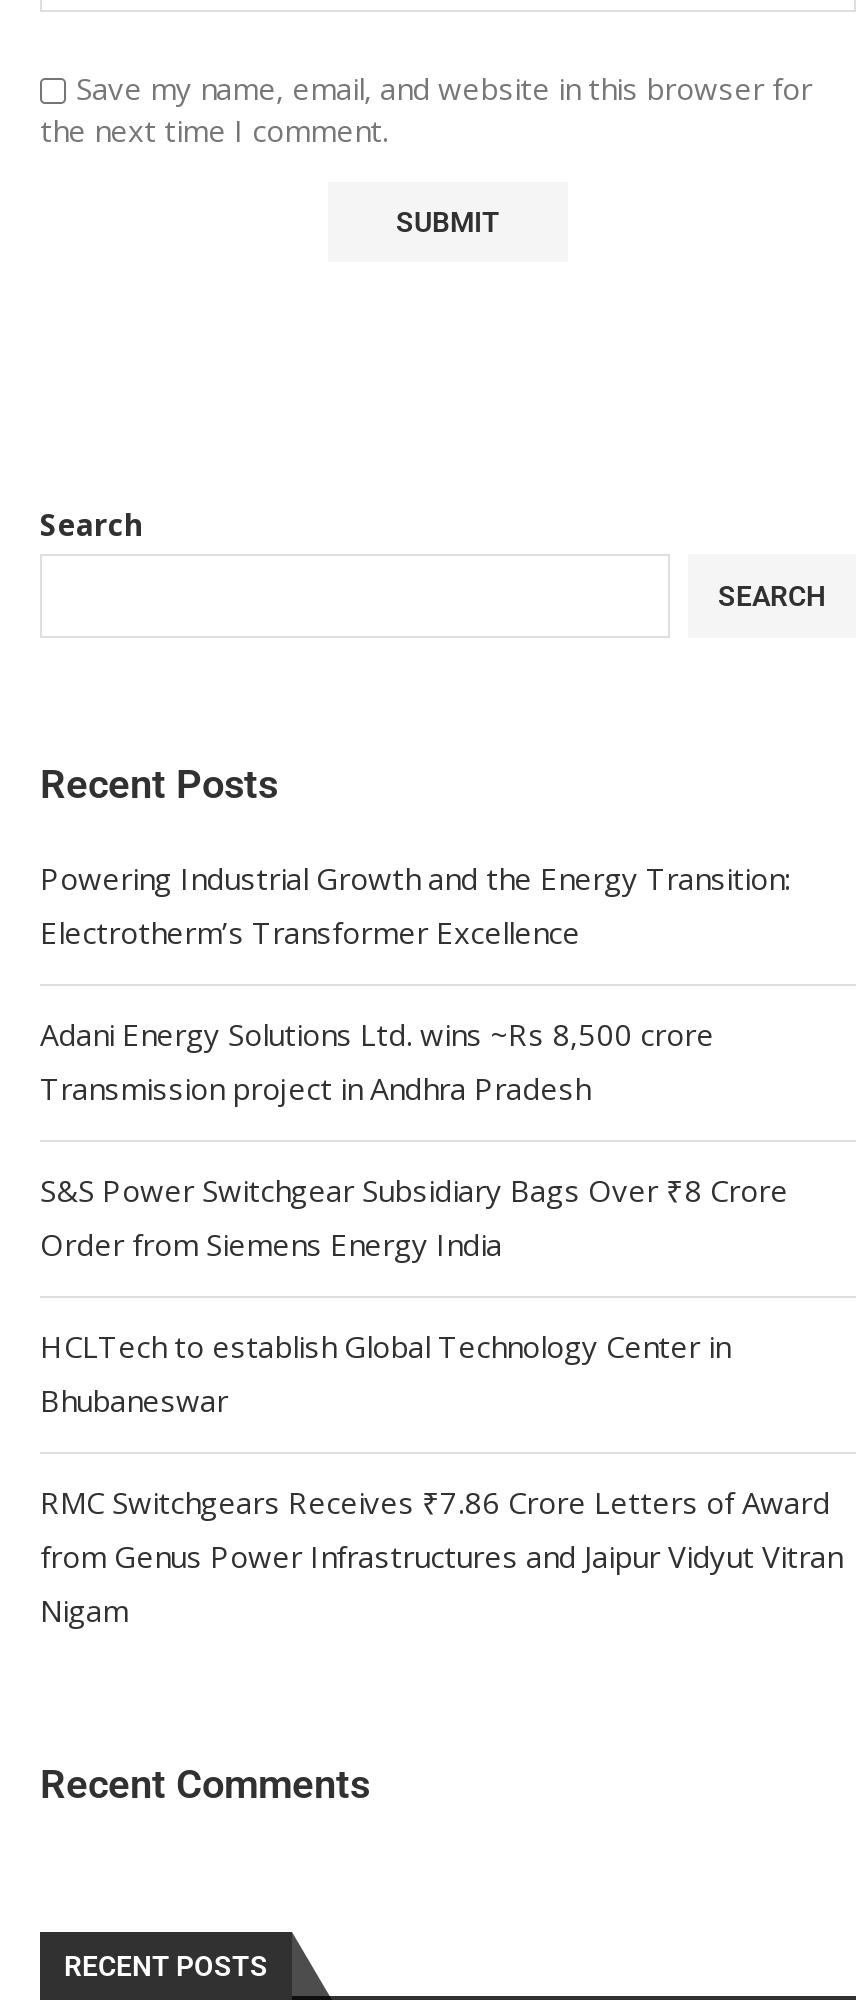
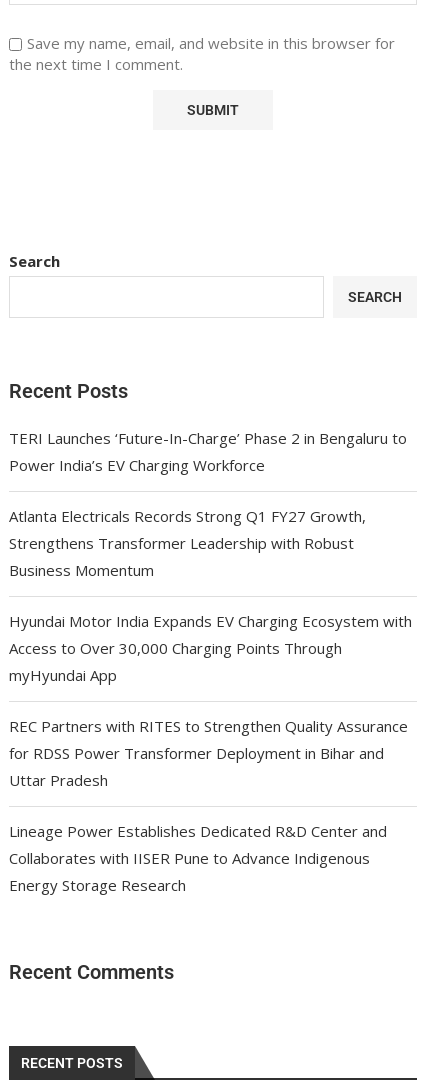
[40,858,790,952] Powering Industrial Growth and the Energy Transition: | Electrotherm’s Transformer Excellence -> [9,428,407,475] TERI Launches ‘Future-In-Charge’ Phase 2 in Bengaluru to | Power India’s EV Charging Workforce
[40,1014,714,1108] Adani Energy Solutions Ltd. wins ~Rs 8,500 crore | Transmission project in Andhra Pradesh -> [9,506,366,580] Atlanta Electricals Records Strong Q1 FY27 Growth, | Strengthens Transformer Leadership with Robust | Business Momentum
[40,1170,788,1264] S&S Power Switchgear Subsidiary Bags Over ₹8 Crore | Order from Siemens Energy India -> [9,611,412,685] Hyundai Motor India Expands EV Charging Ecosystem with | Access to Over 30,000 Charging Points Through | myHyundai App
[40,1326,730,1420] HCLTech to establish Global Technology Center in | Bhubaneswar -> [9,716,408,790] REC Partners with RITES to Strengthen Quality Assurance | for RDSS Power Transformer Deployment in Bihar and | Uttar Pradesh
[40,1482,842,1630] RMC Switchgears Receives ₹7.86 Crore Letters of Award | from Genus Power Infrastructures and Jaipur Vidyut Vitran | Nigam -> [9,821,387,895] Lineage Power Establishes Dedicated R&D Center and | Collaborates with IISER Pune to Advance Indigenous | Energy Storage Research

